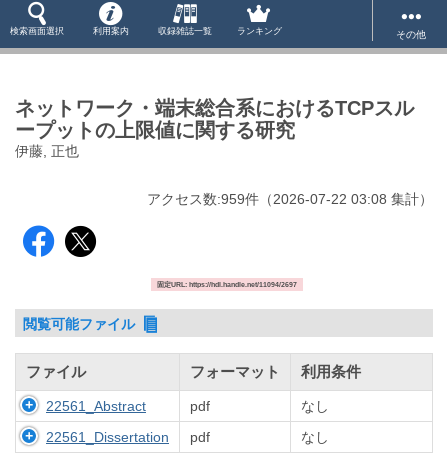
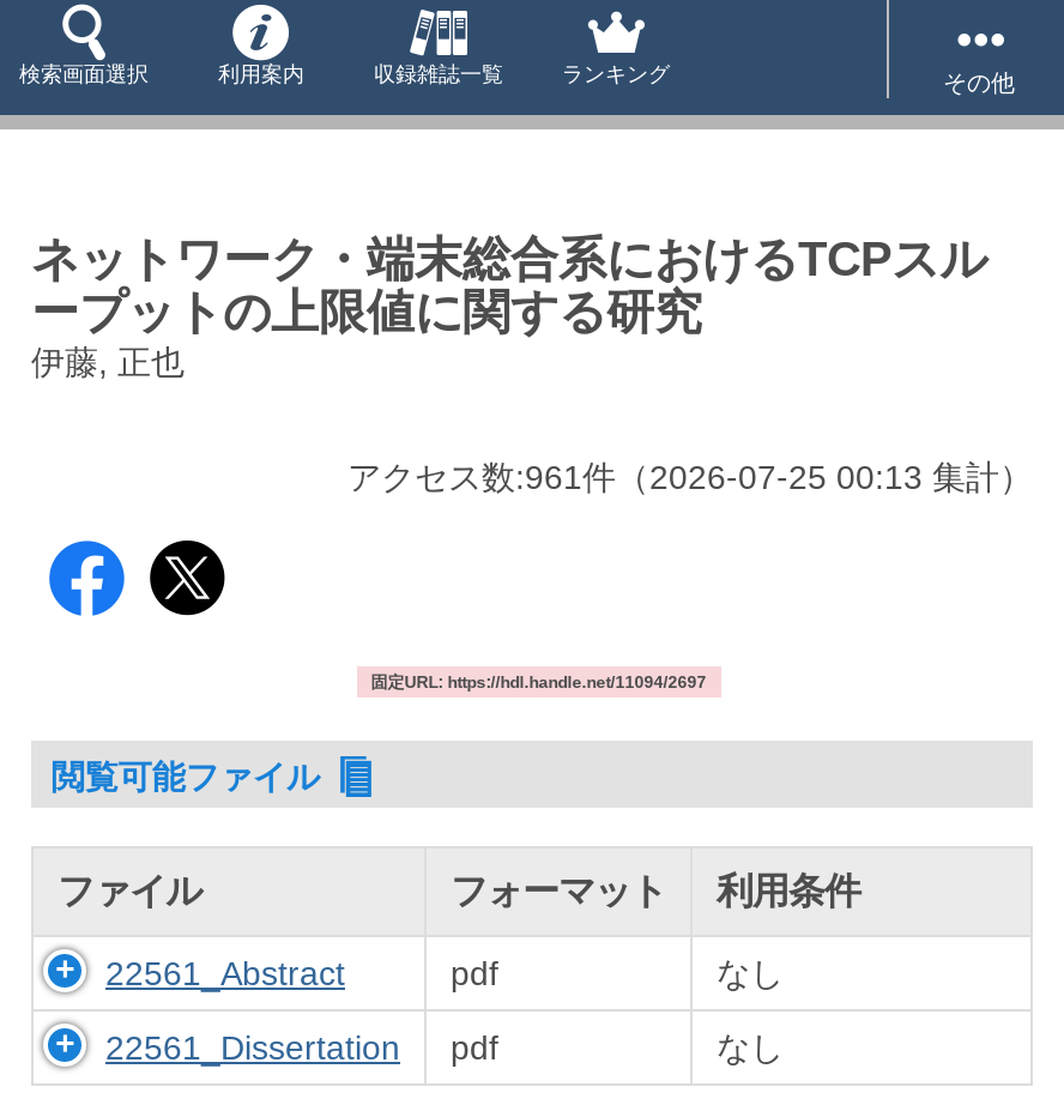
[147,191,433,207] アクセス数:959件（2026-07-22 03:08 集計） -> [347,458,1033,496] アクセス数:961件（2026-07-25 00:13 集計）

